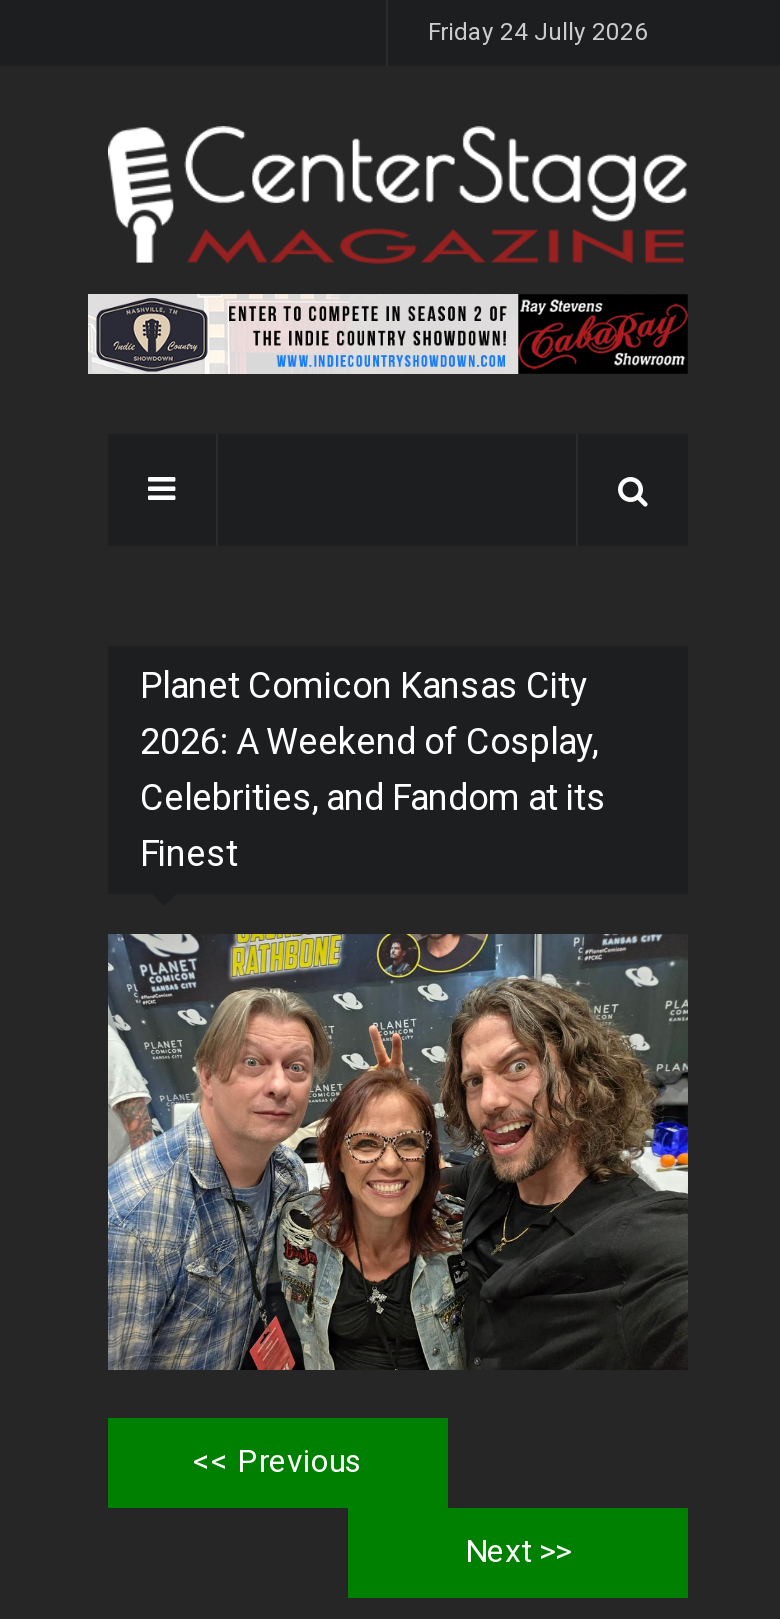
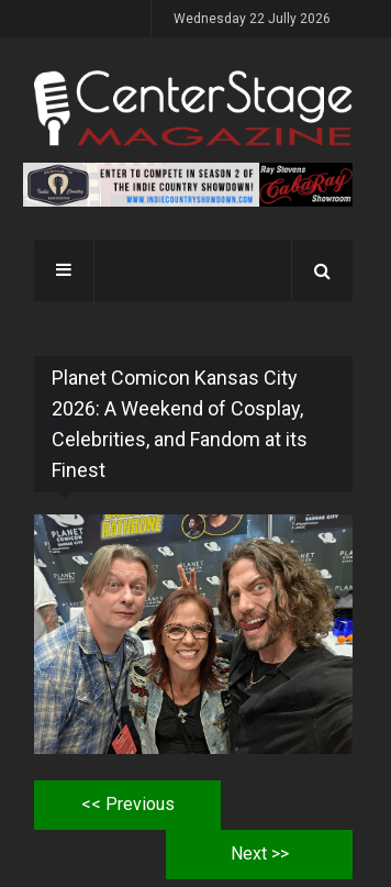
[428,18,648,46] Friday 24 Jully 2026 -> [174,11,331,26] Wednesday 22 Jully 2026

